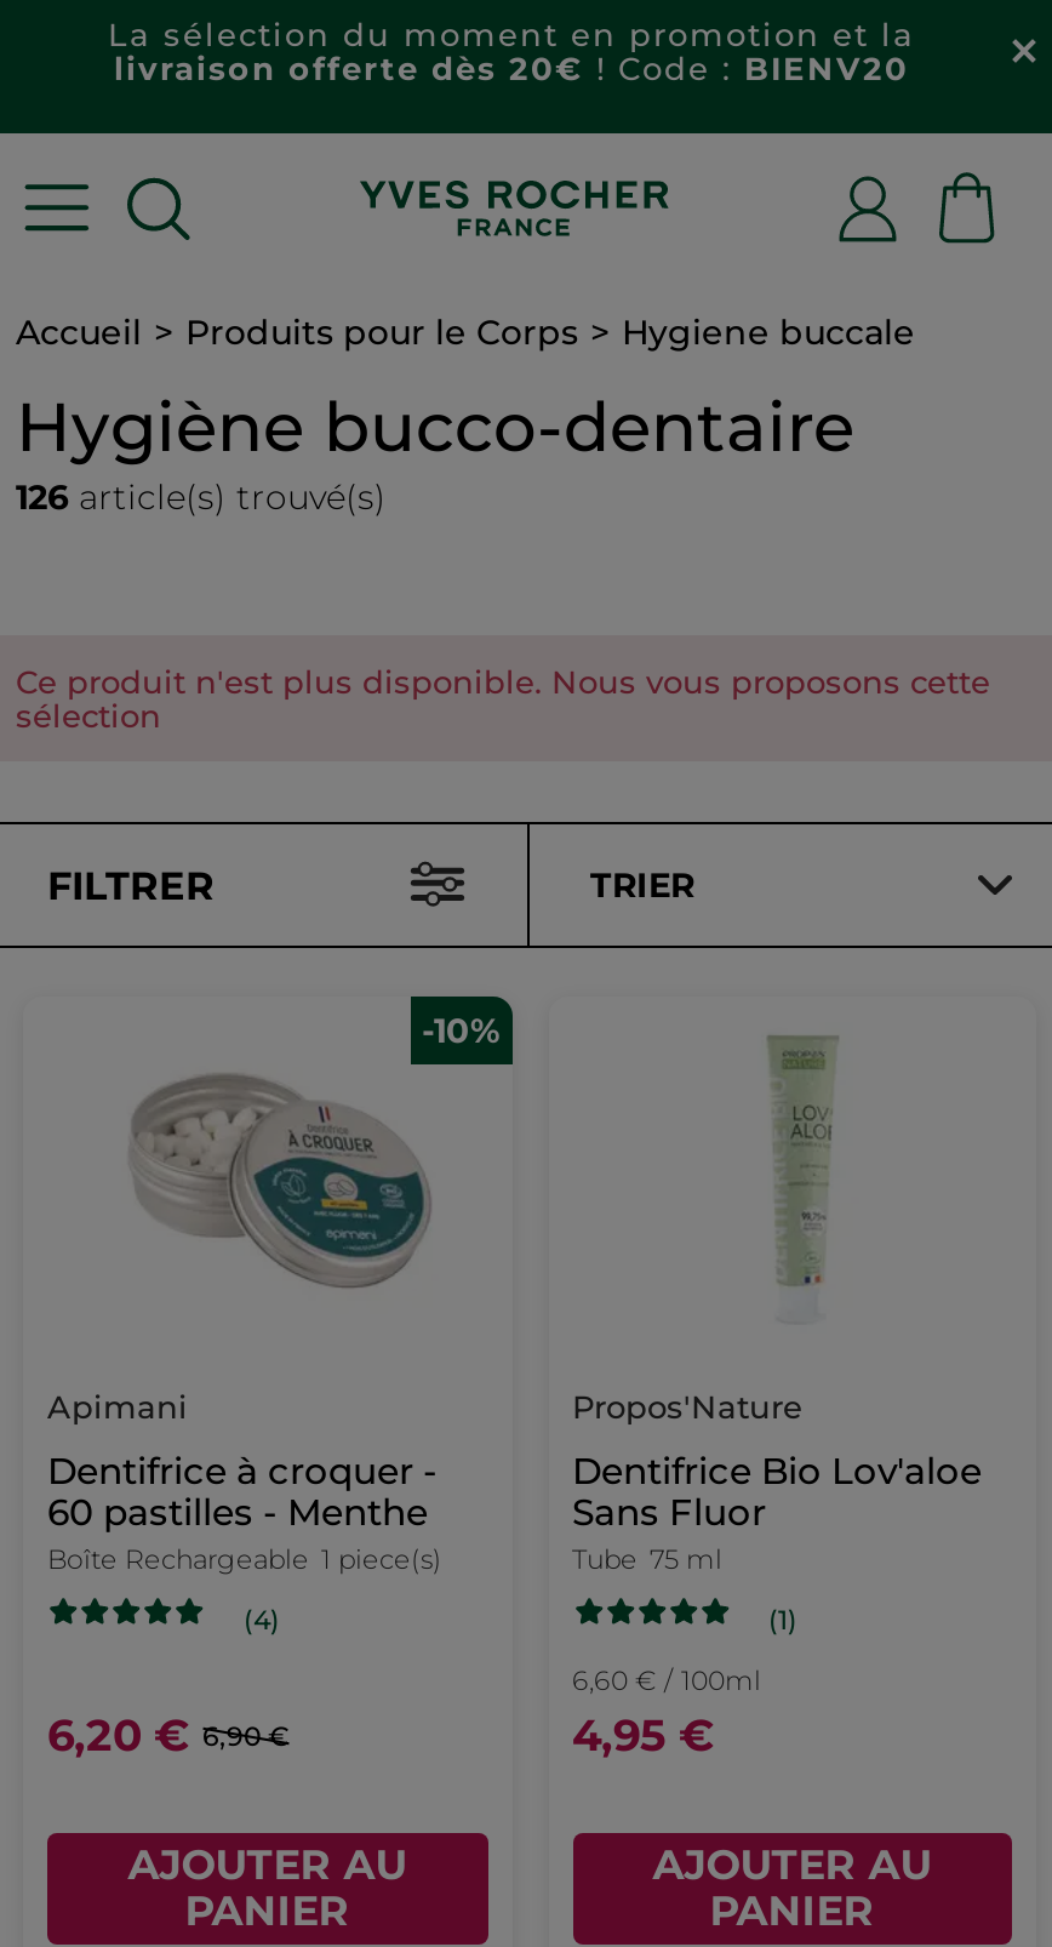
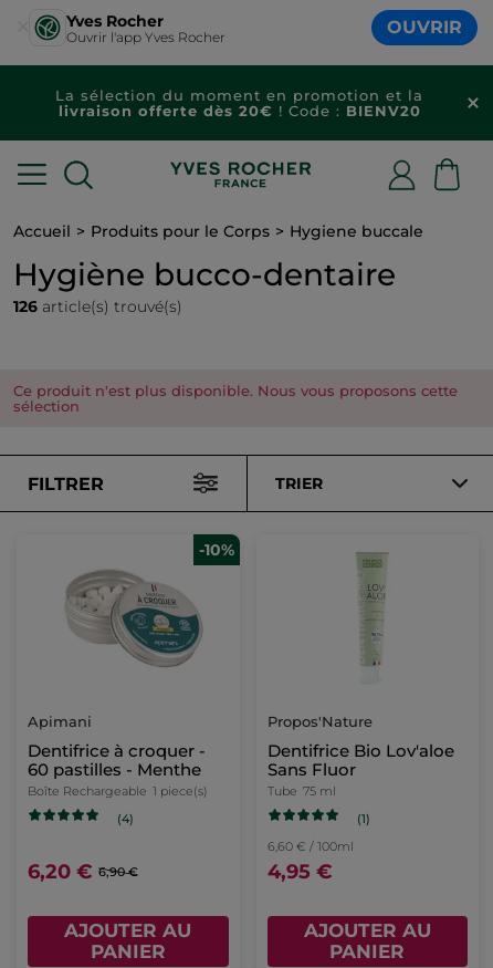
none -> [67,11,462,45] Yves Rocher | Ouvrir l'app Yves Rocher | OUVRIR

